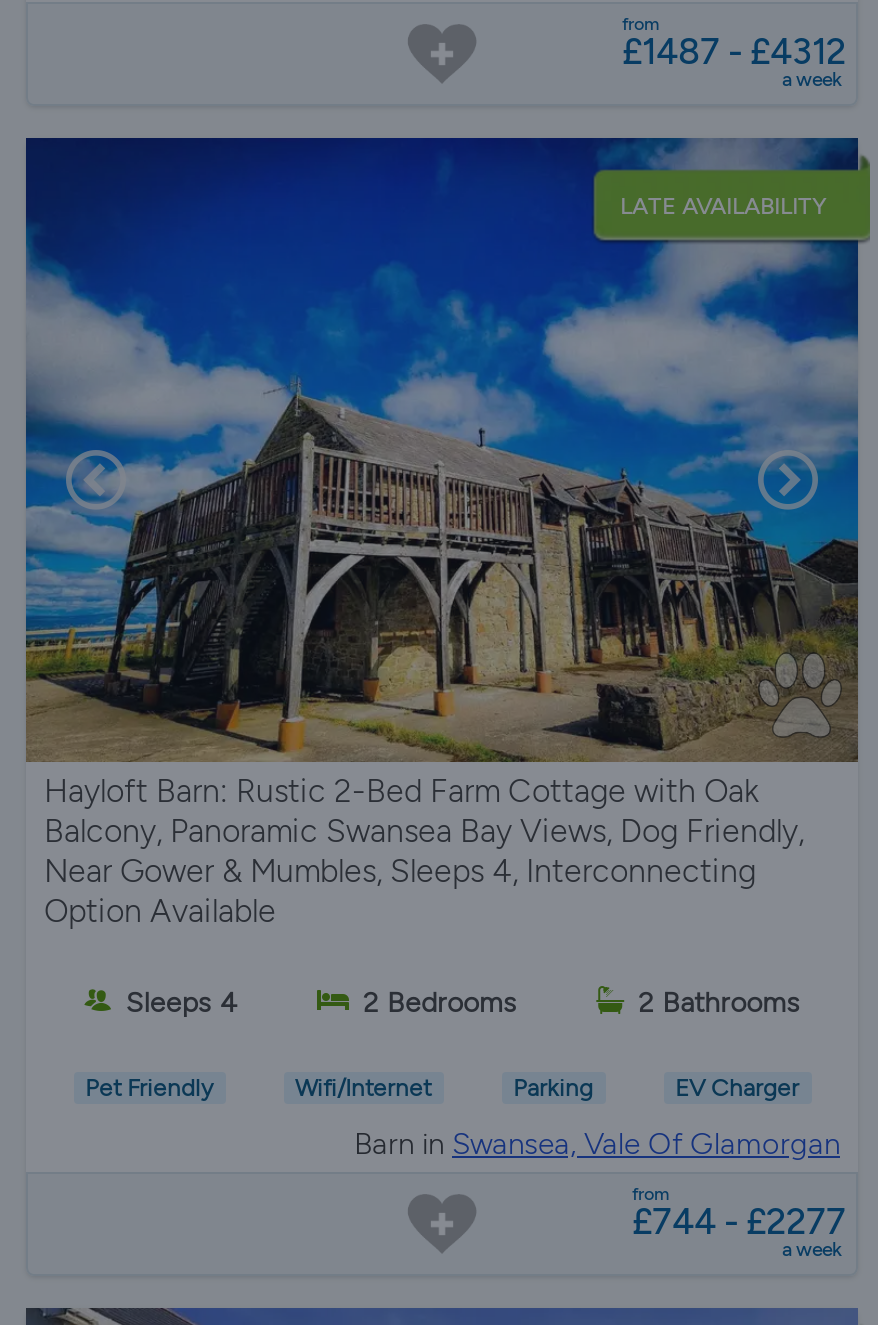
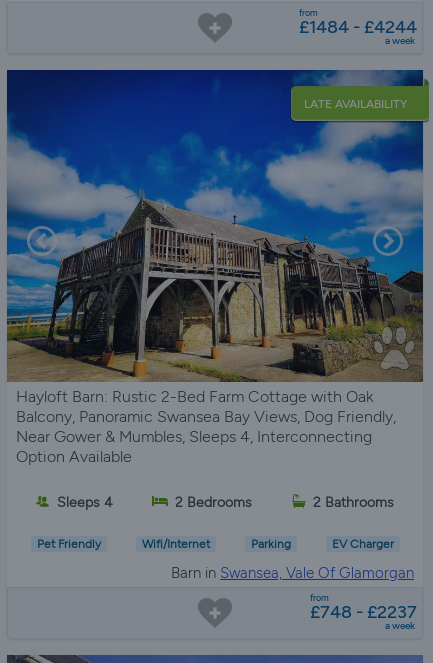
[622,31,846,75] £1487 - £4312 -> [299,16,417,38] £1484 - £4244
[632,1201,846,1245] £744 - £2277 -> [310,601,417,623] £748 - £2237

